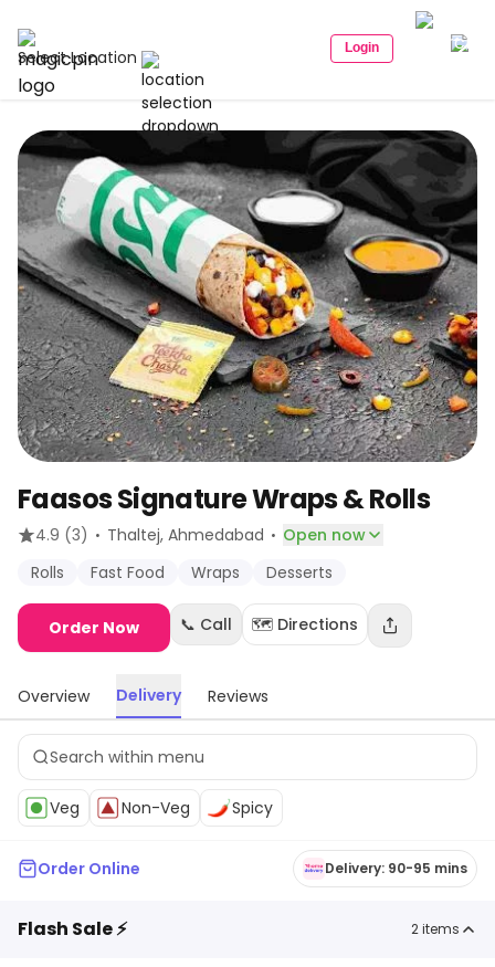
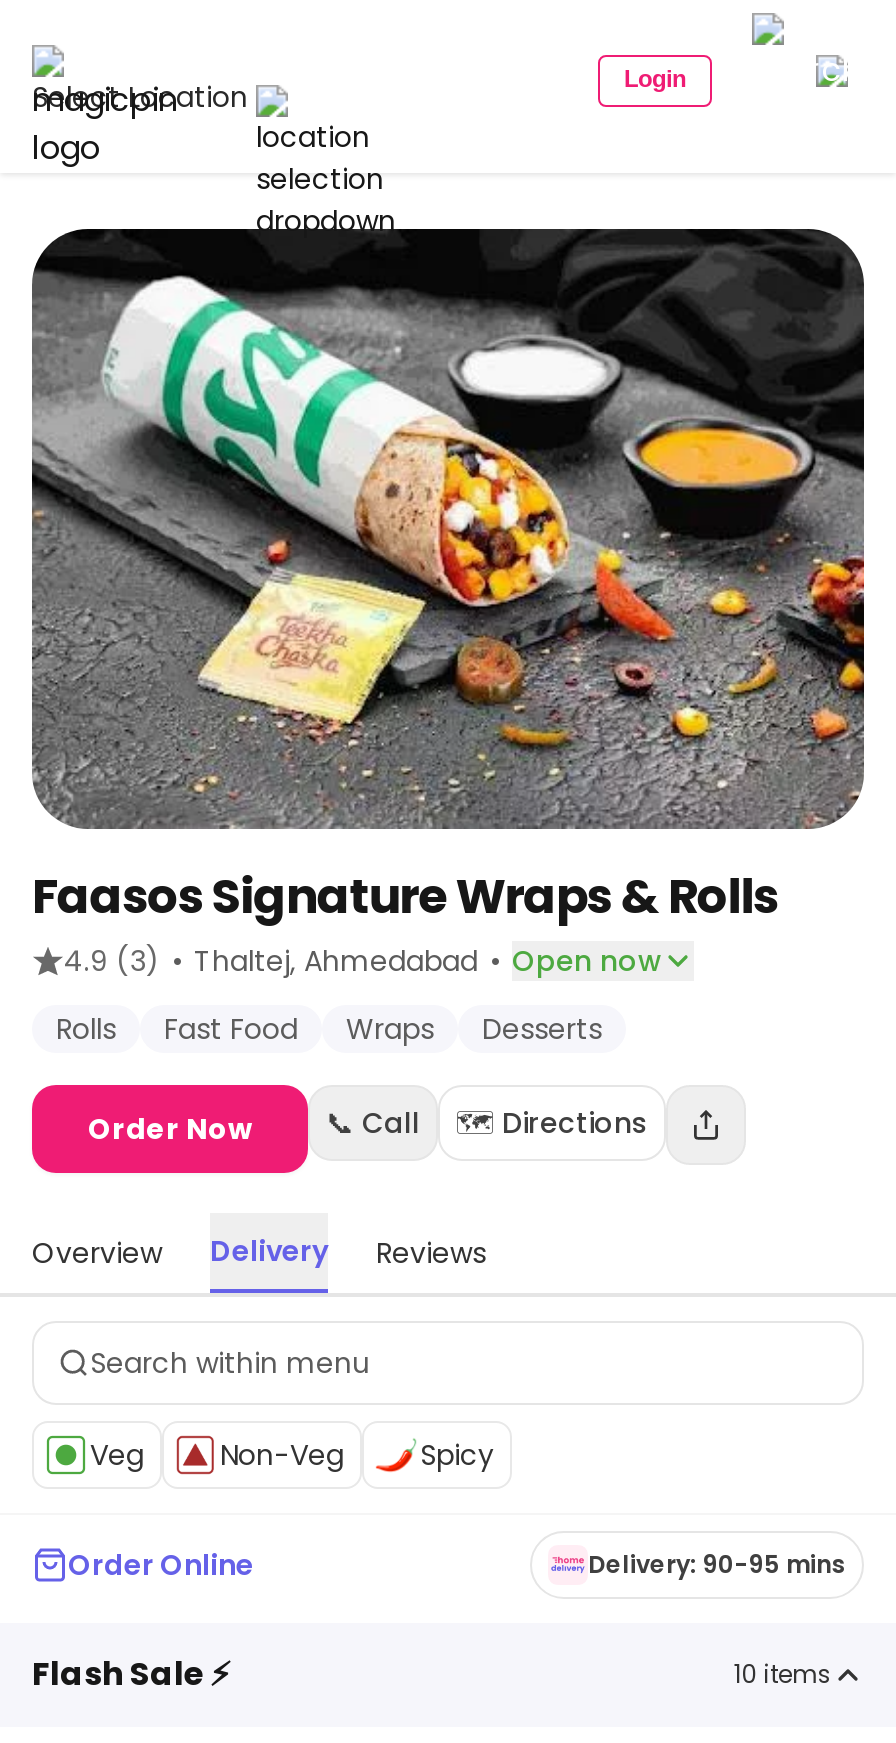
[411,919,460,938] 2 items -> [734,1657,832,1691] 10 items

